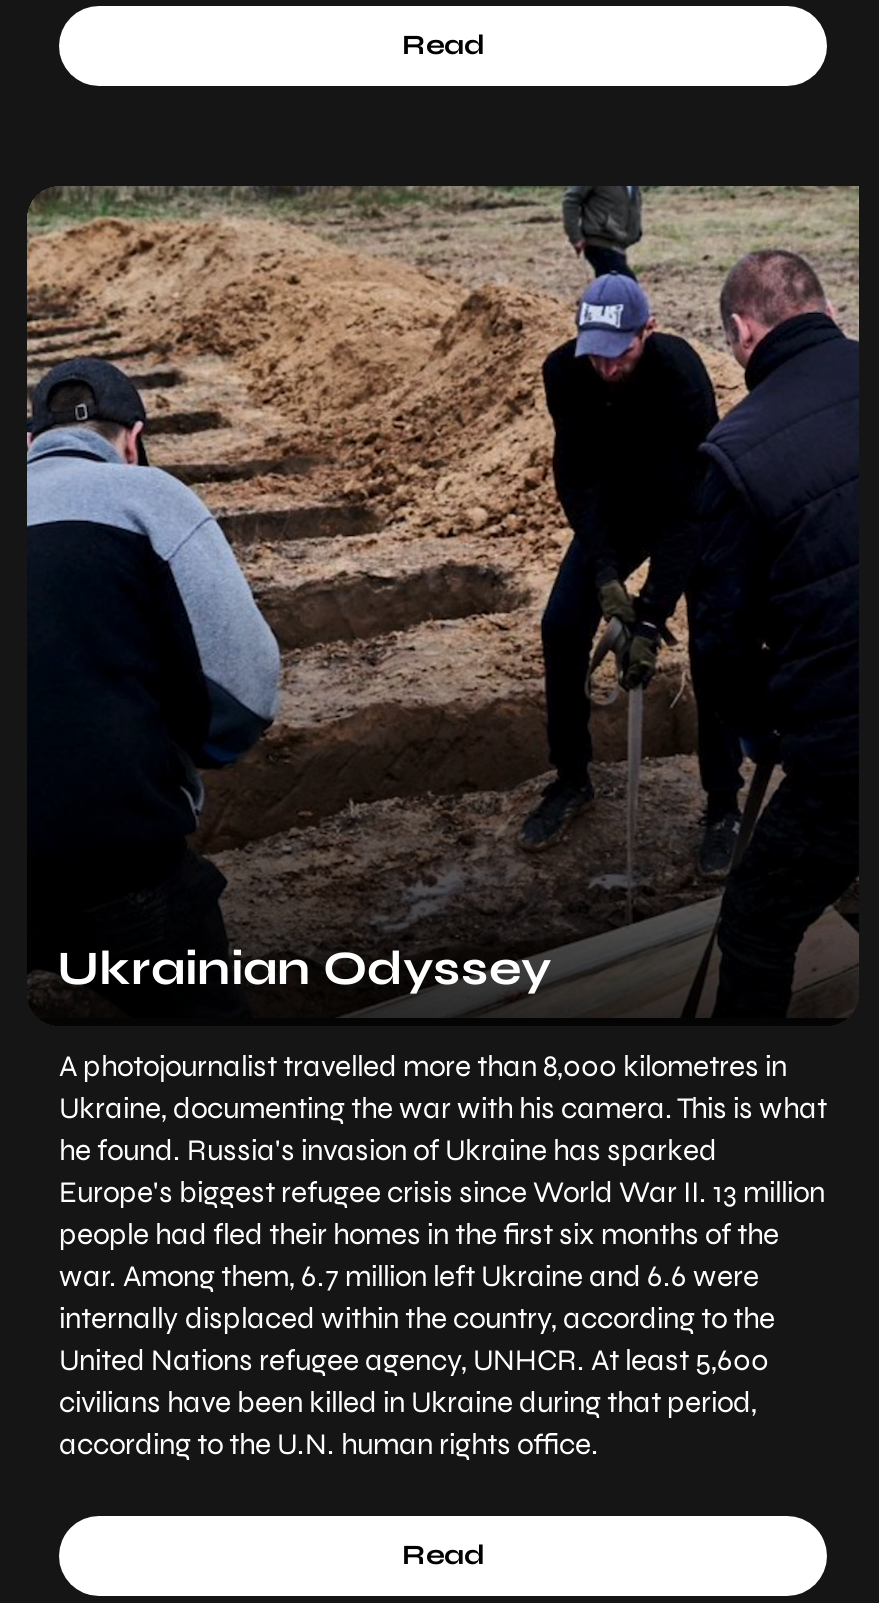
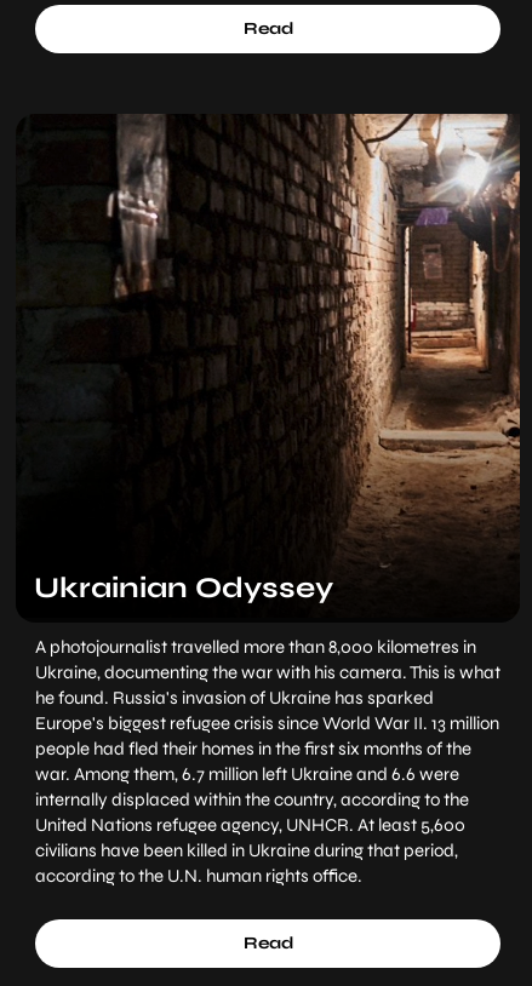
[25,184,861,1016] [image] -> [16,113,521,617] [image]

